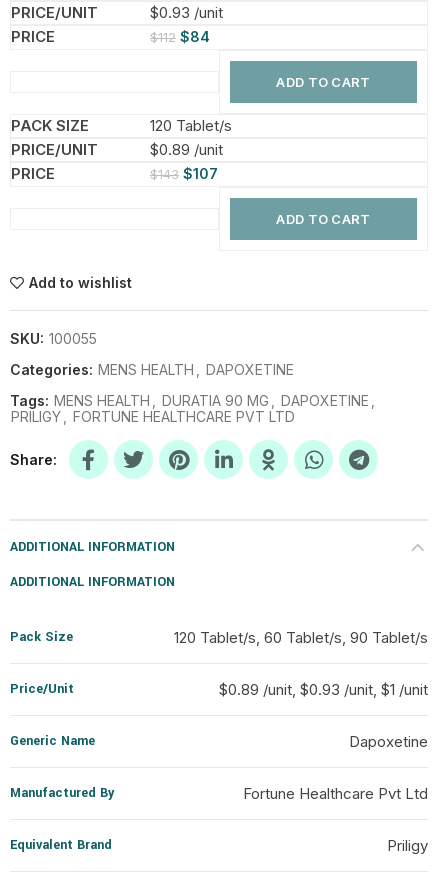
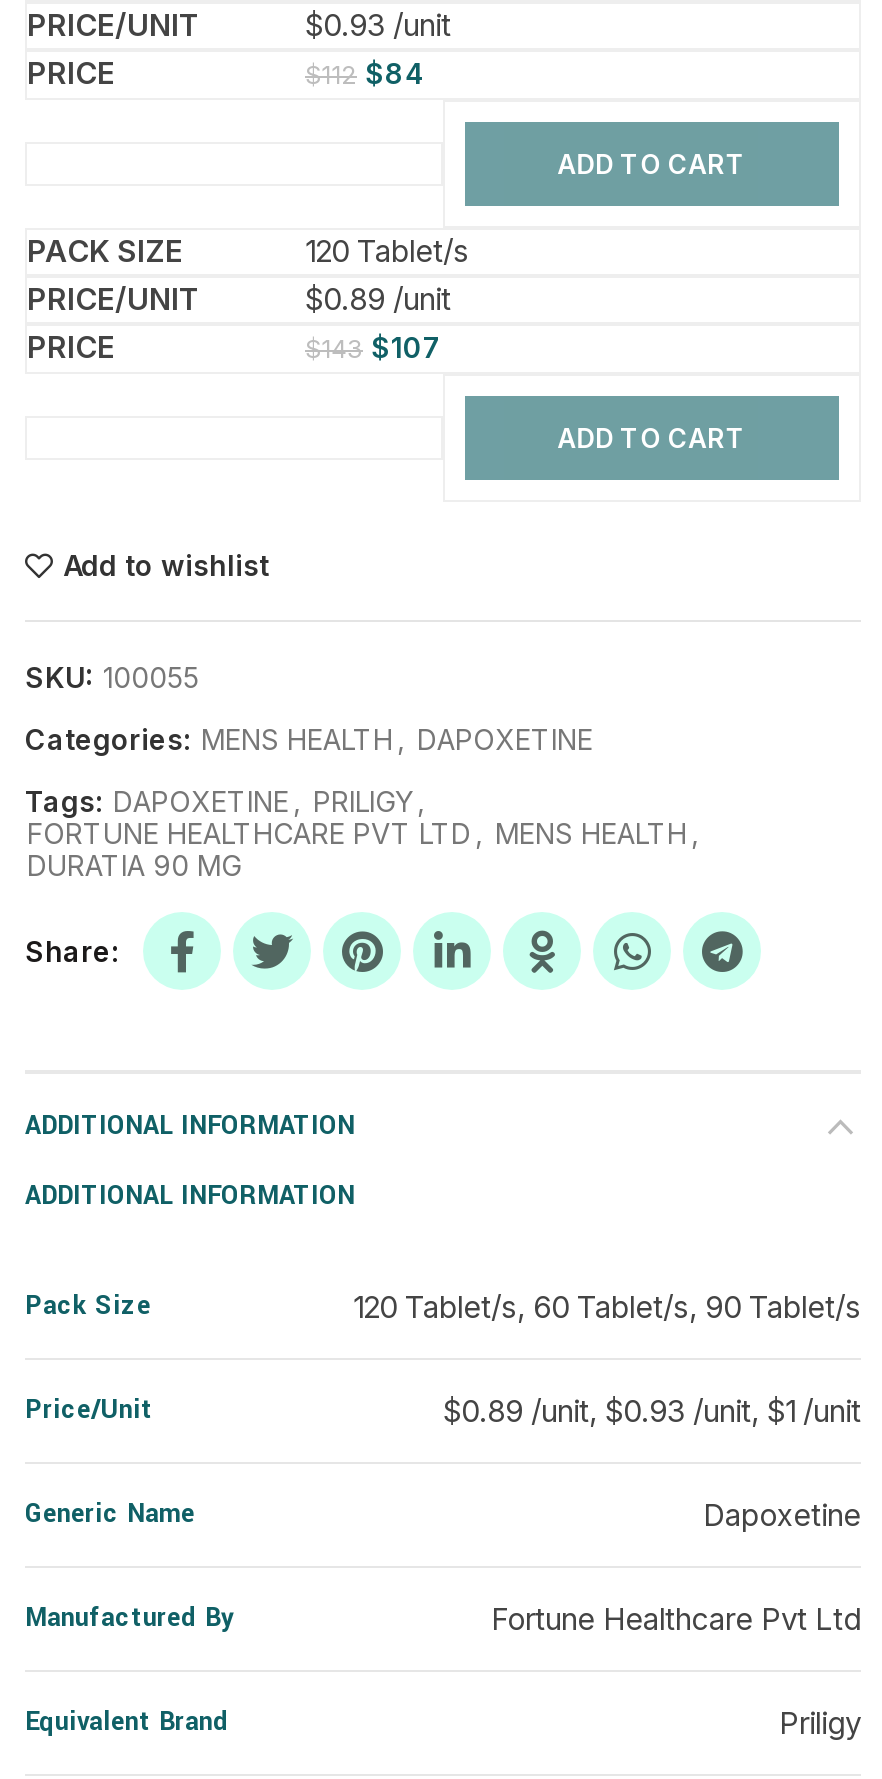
[10,392,375,425] Tags: MENS HEALTH , DURATIA 90 MG , DAPOXETINE , | PRILIGY , FORTUNE HEALTHCARE PVT LTD -> [25,784,699,882] Tags: DAPOXETINE , PRILIGY , | FORTUNE HEALTHCARE PVT LTD , MENS HEALTH , | DURATIA 90 MG

